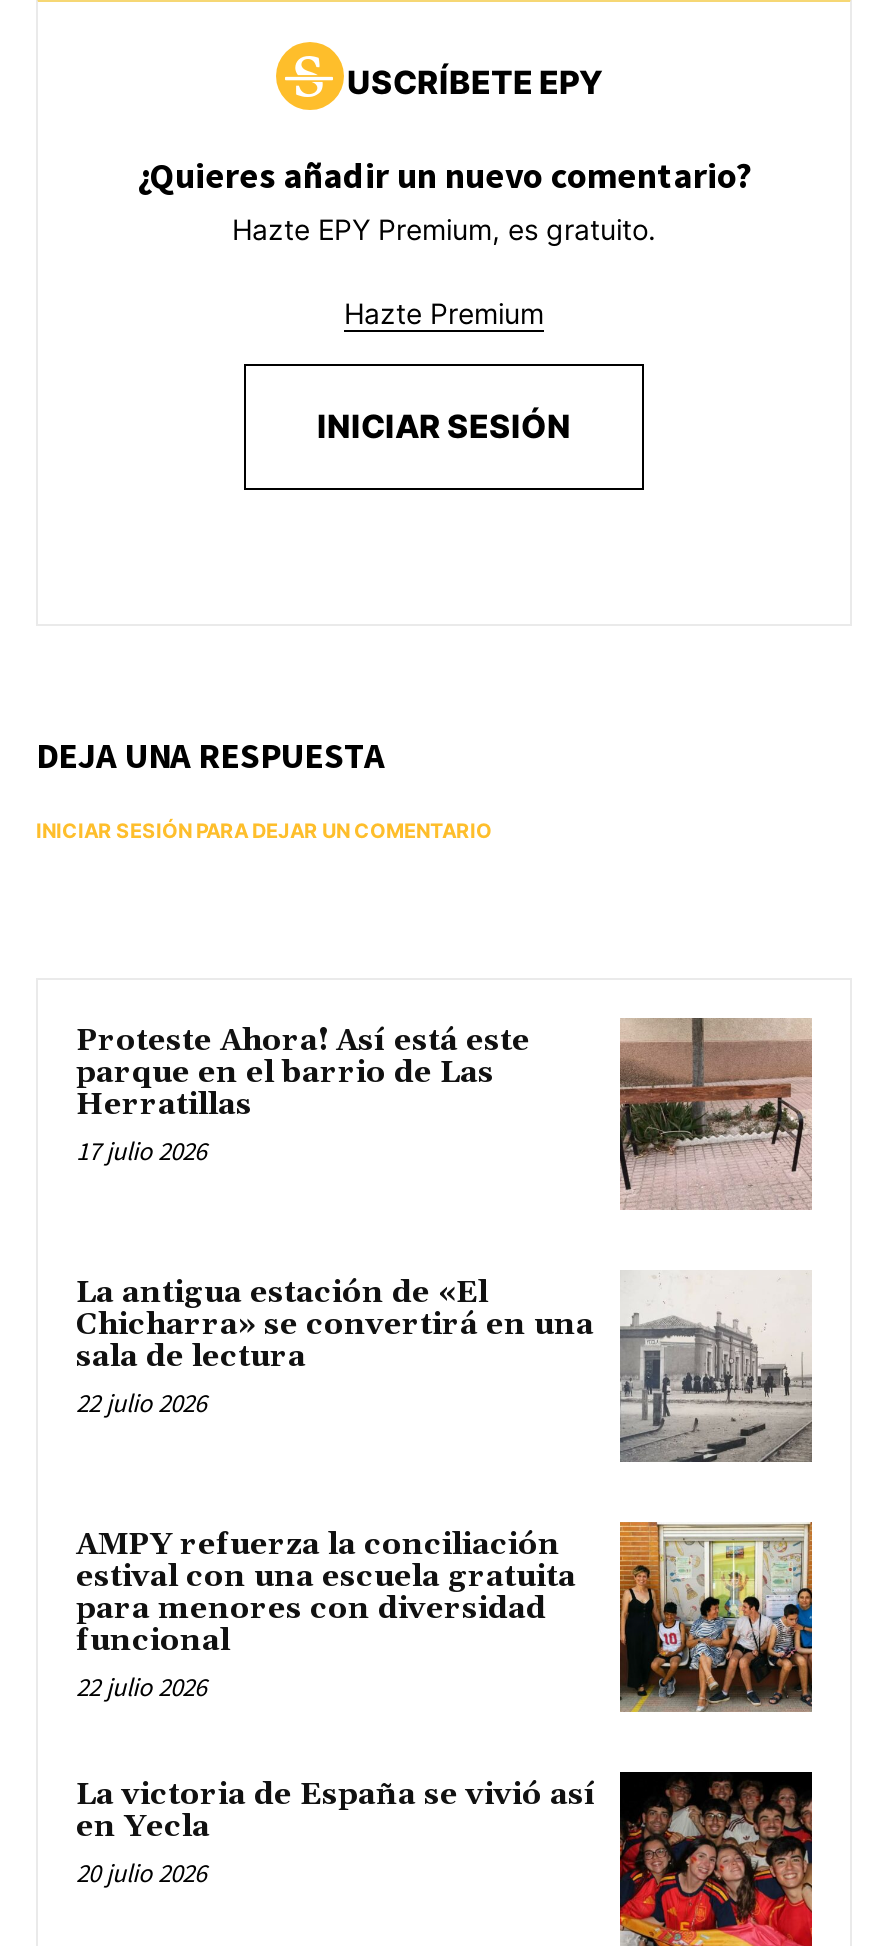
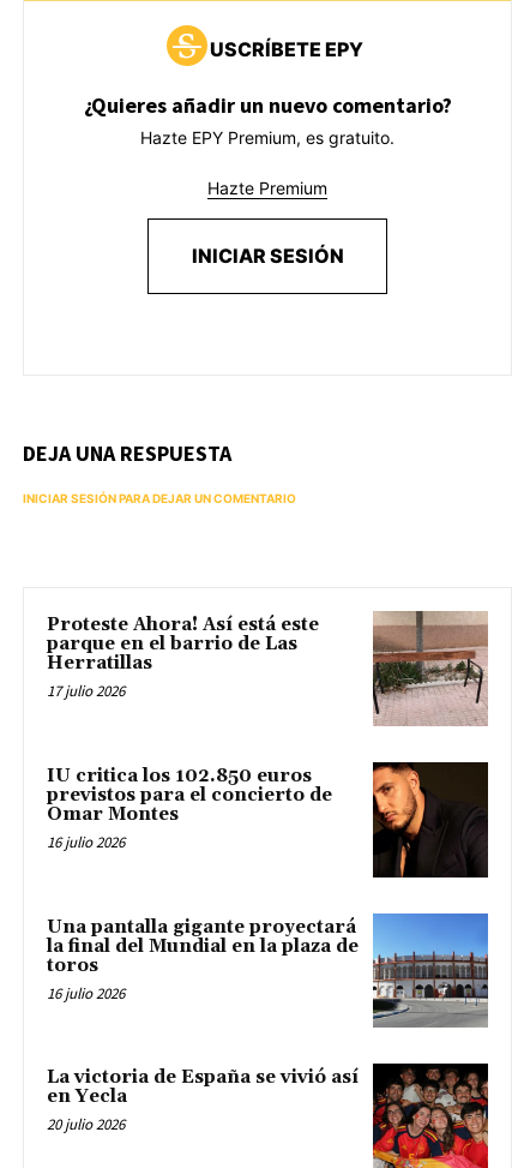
[76,1270,812,1464] [image] | La antigua estación de «El | Chicharra» se convertirá en una | sala de lectura | 22 julio 2026 -> [47,761,489,878] [image] | IU critica los 102.850 euros | previstos para el concierto de | Omar Montes | 16 julio 2026
[76,1520,814,1712] [image] | AMPY refuerza la conciliación | estival con una escuela gratuita | para menores con diversidad | funcional | 22 julio 2026 -> [47,912,489,1028] [image] | Una pantalla gigante proyectará | la final del Mundial en la plaza de | toros | 16 julio 2026

